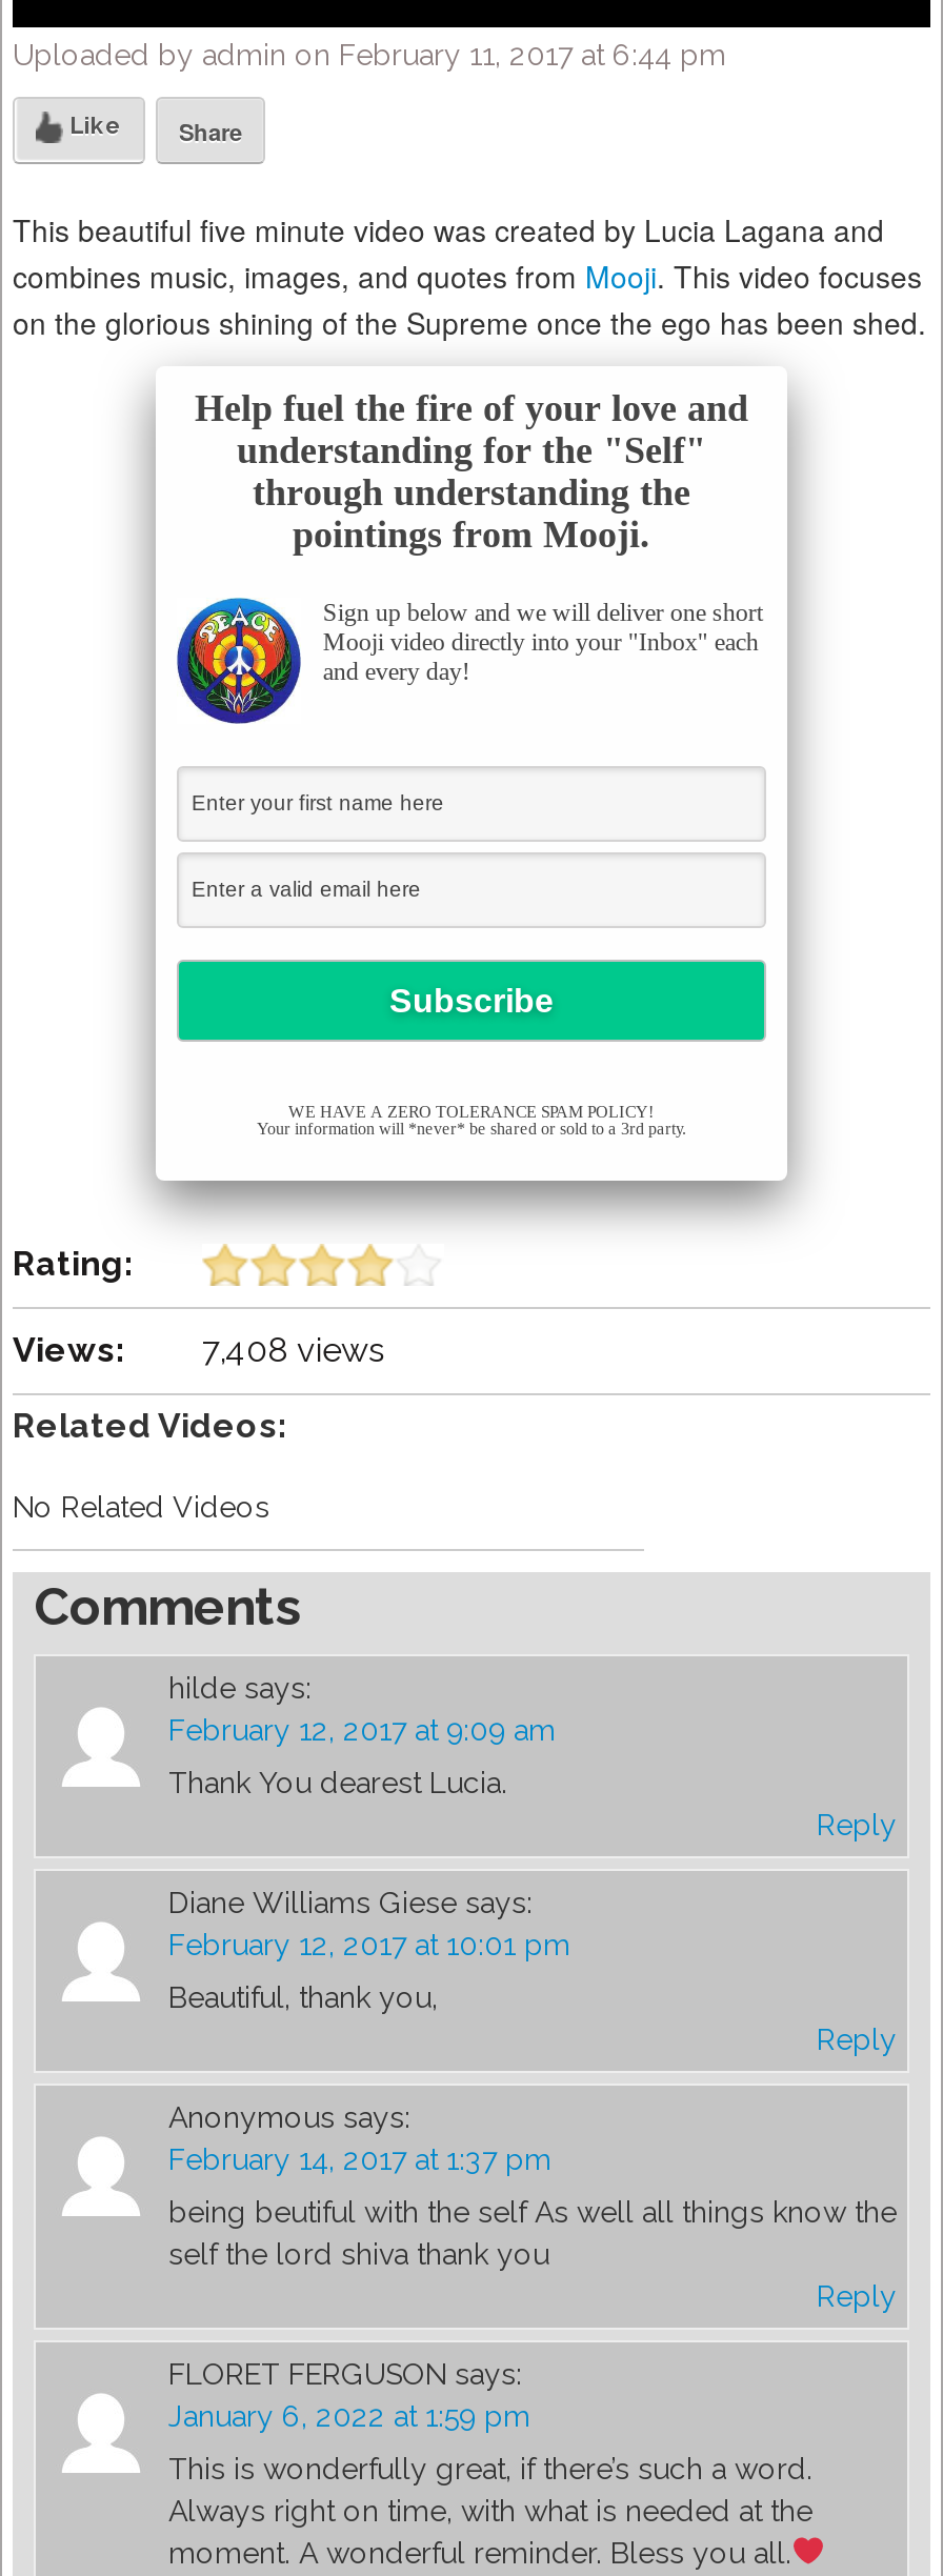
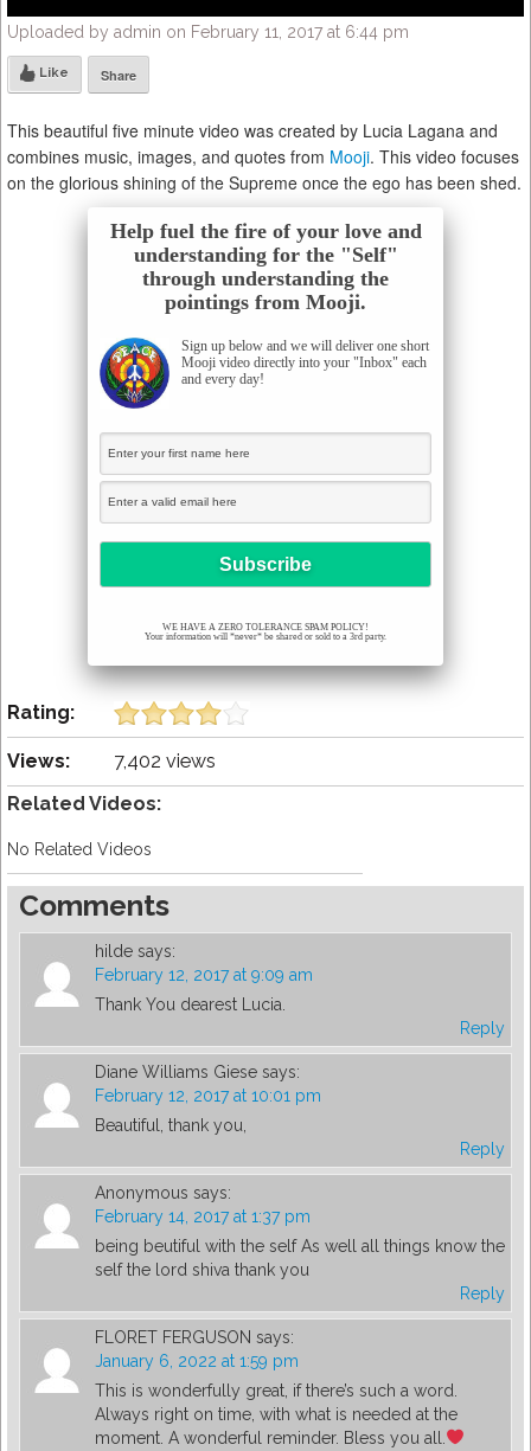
[13,1330,385,1370] Views: 7,408 views -> [7,750,216,772] Views: 7,402 views

